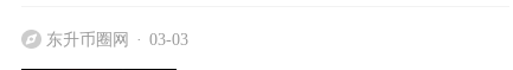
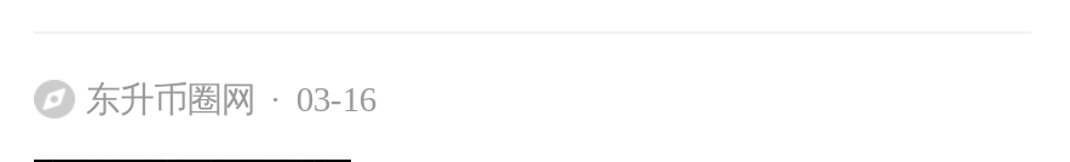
[47,29,189,48] 东升币圈网 03-03 -> [86,79,376,118] 东升币圈网 03-16

